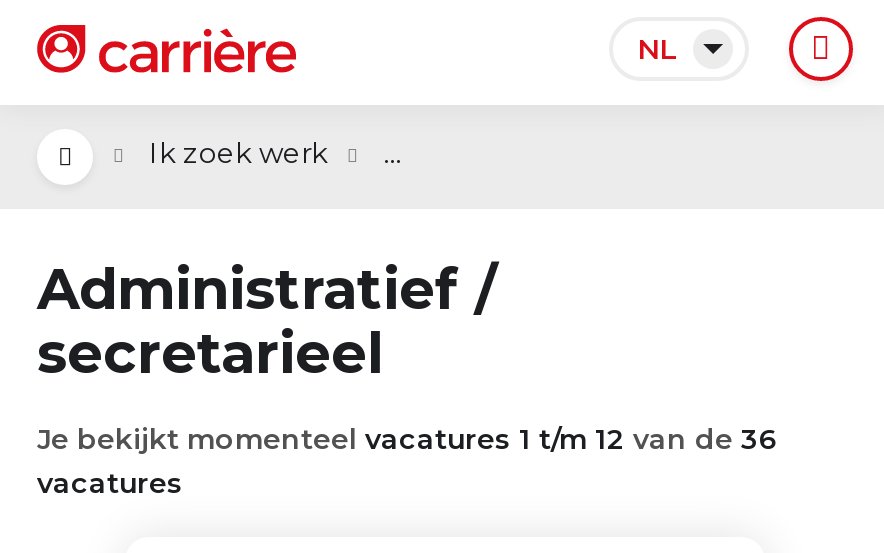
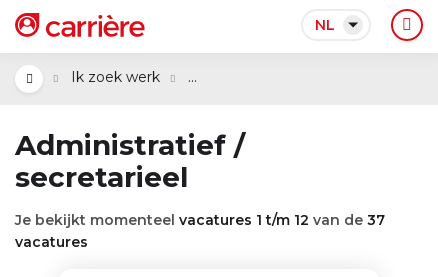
[37,421,777,457] Je bekijkt momenteel vacatures 1 t/m 12 van de 36 -> [15,211,385,229] Je bekijkt momenteel vacatures 1 t/m 12 van de 37

